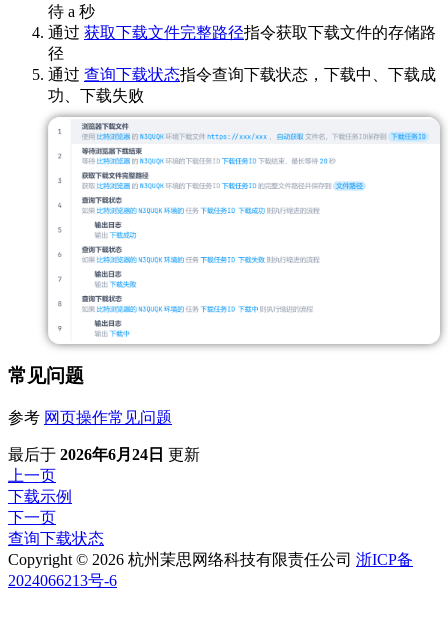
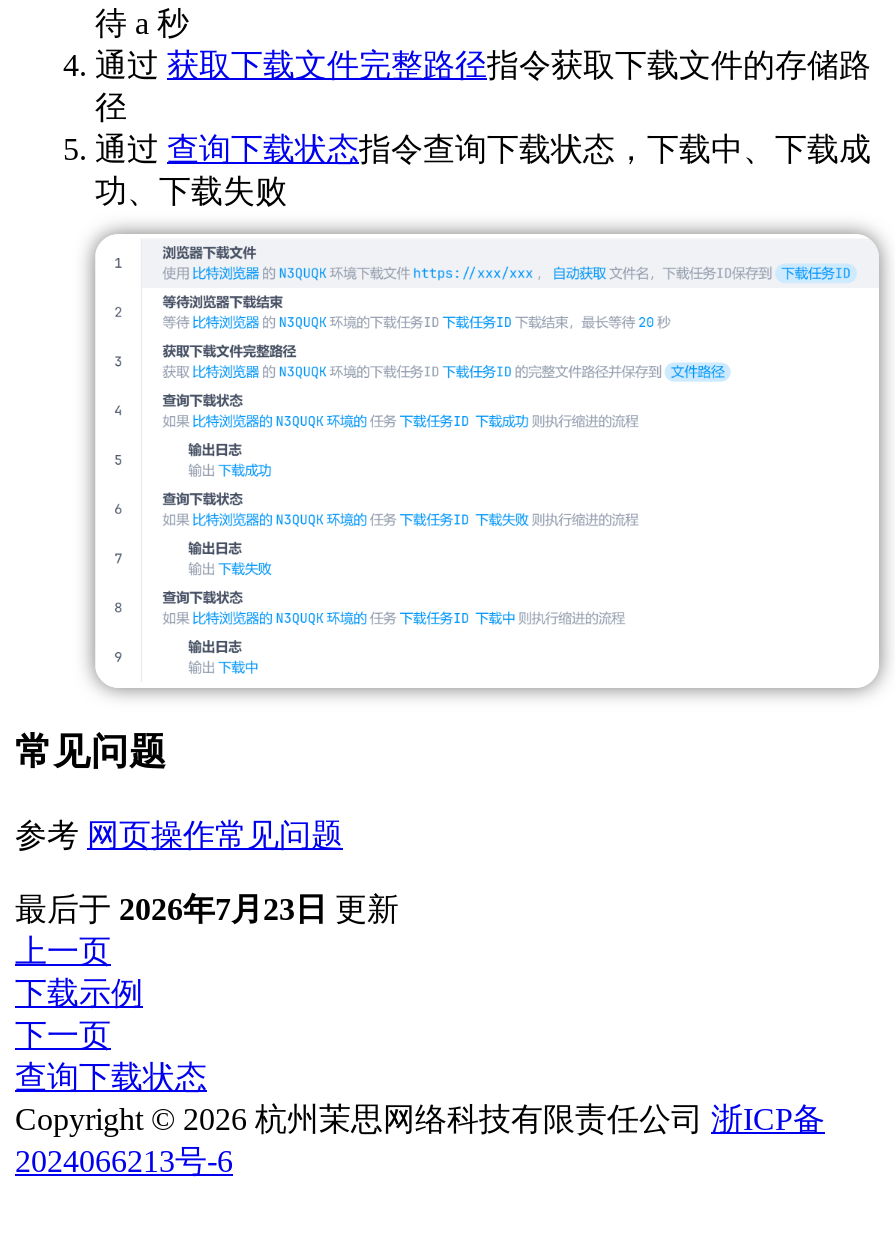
[8,446,200,463] 最后于2026年6月24日 更新 -> [15,891,399,925] 最后于2026年7月23日 更新

